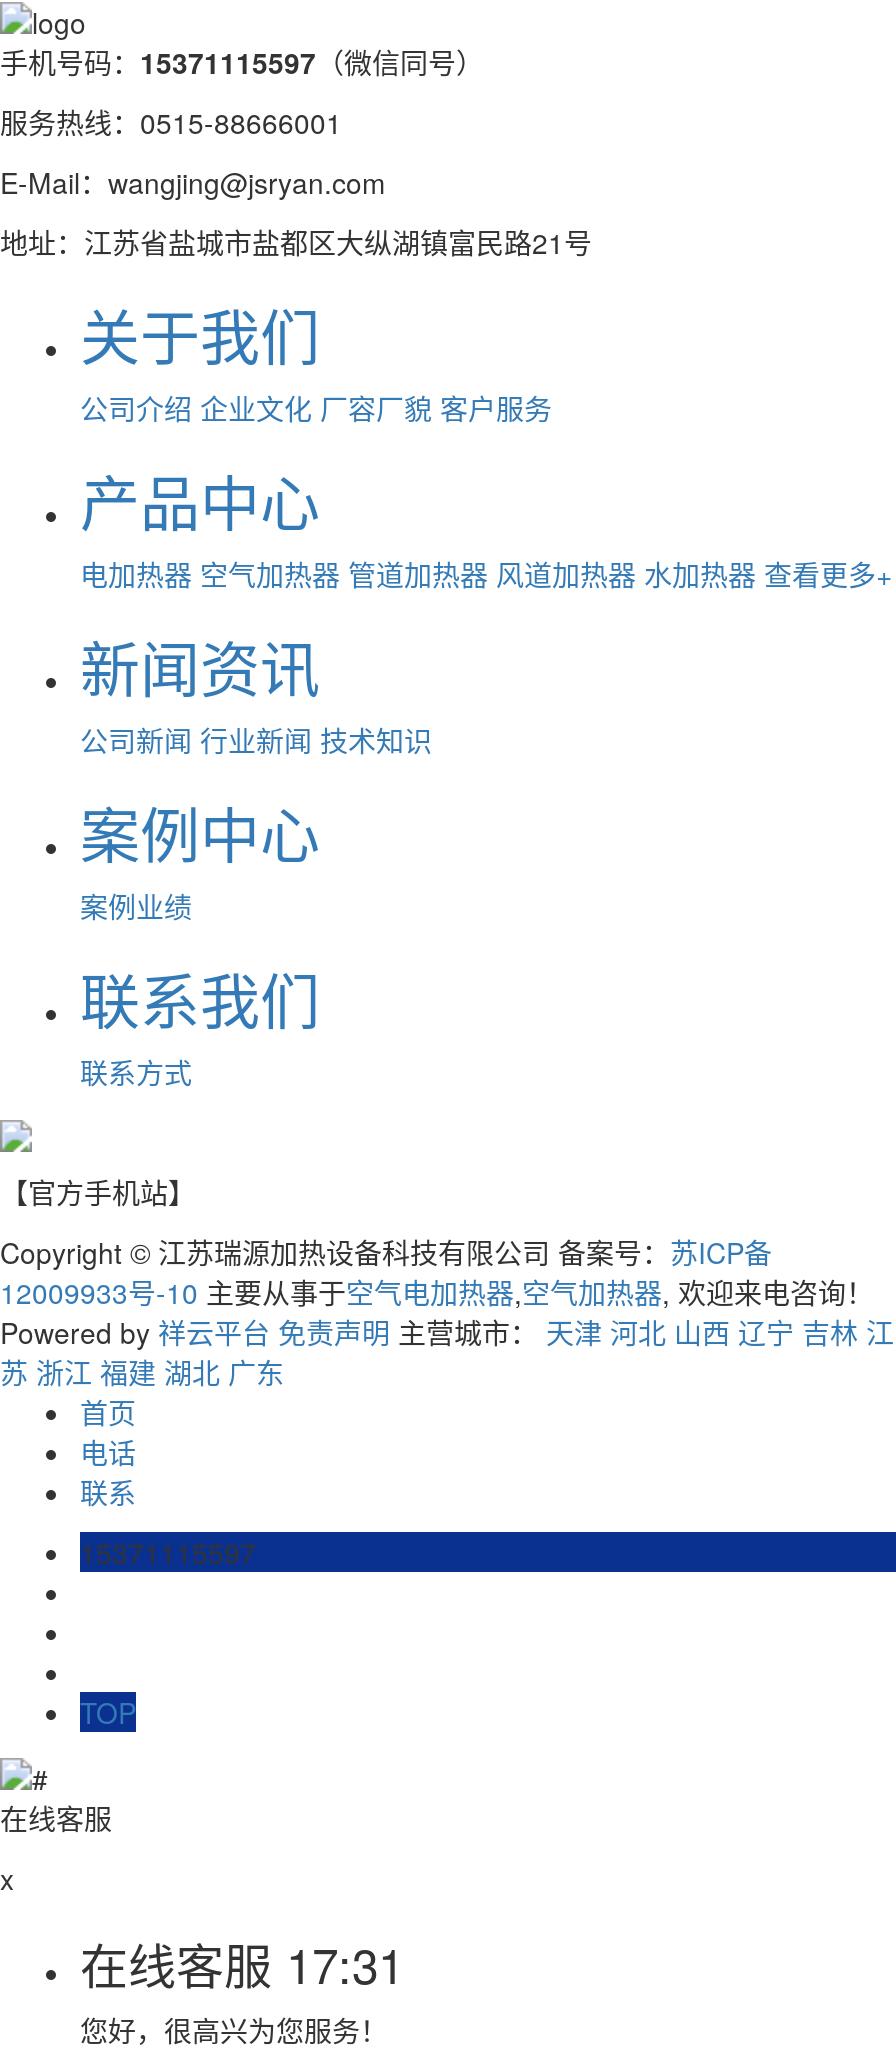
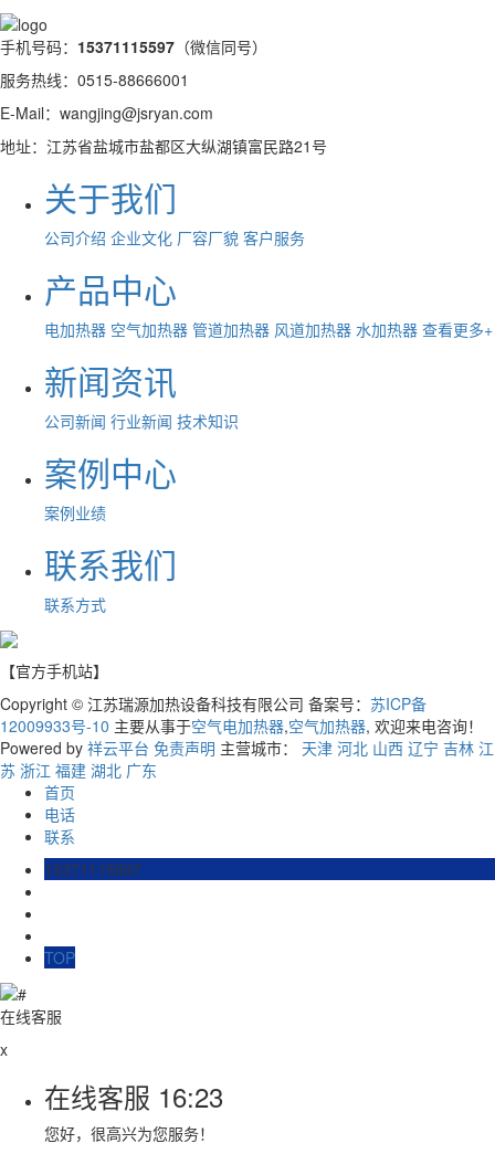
[80,1927,404,1997] 在线客服17:31 -> [44,1076,223,1115] 在线客服16:23

